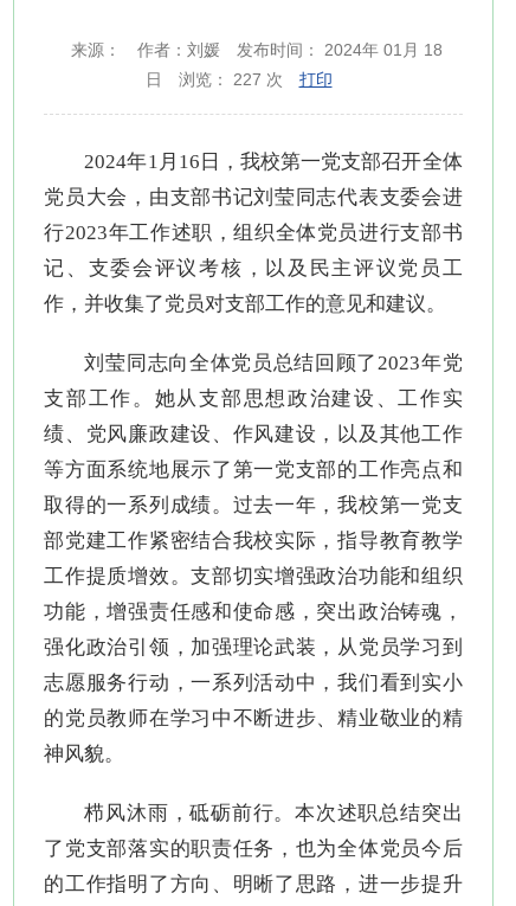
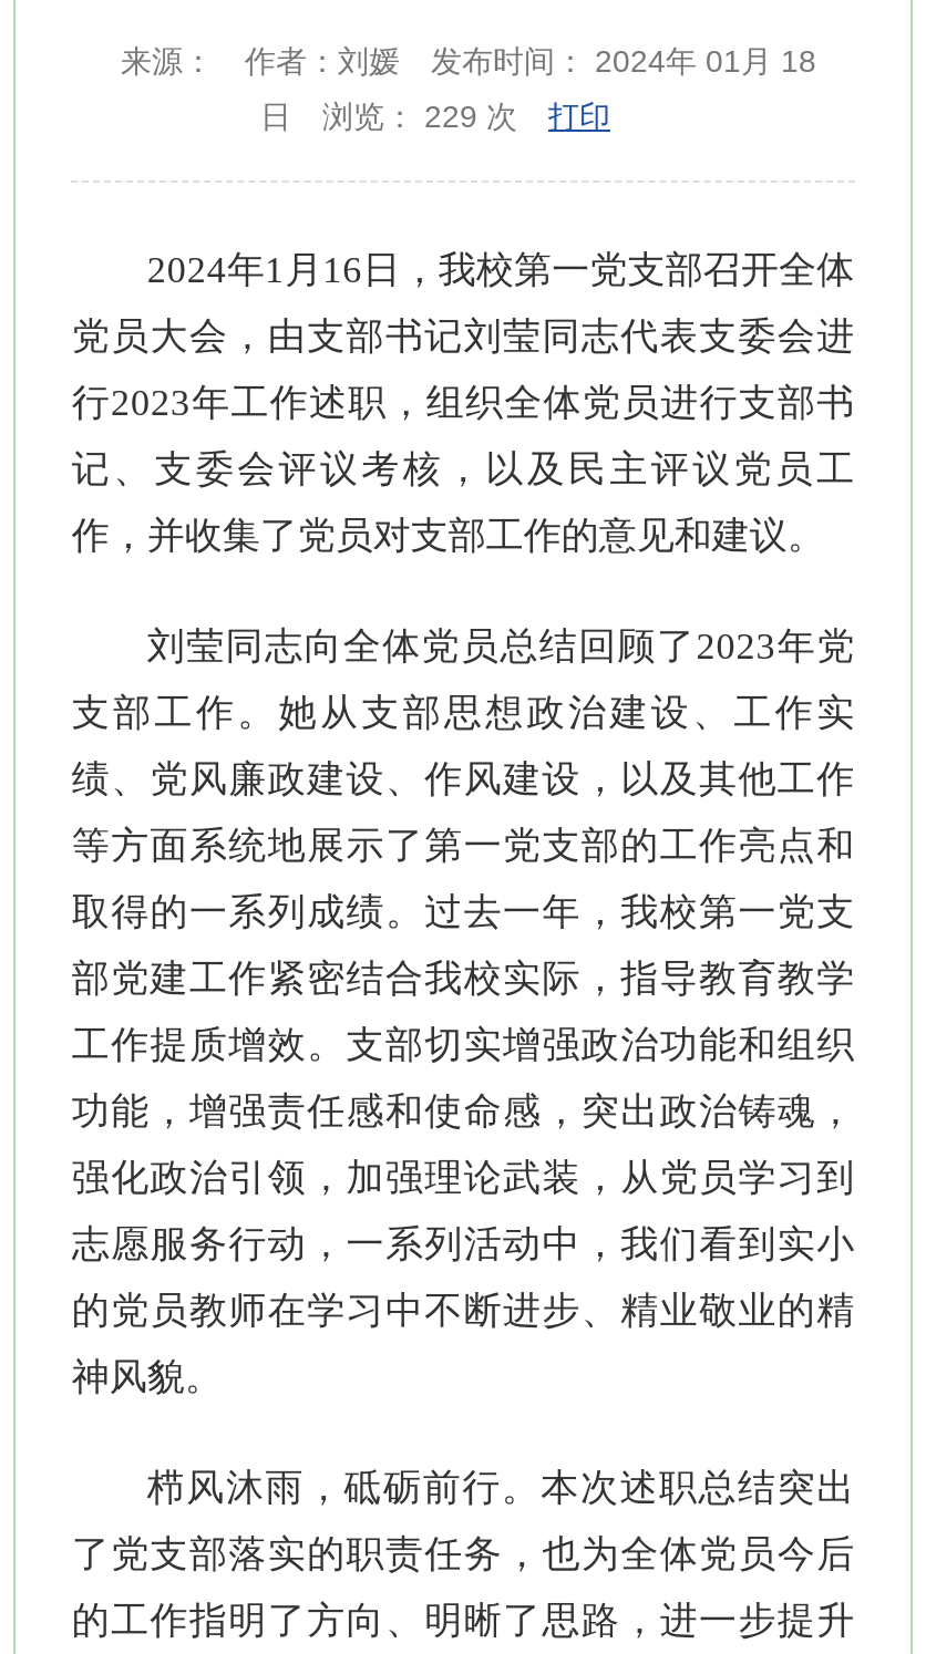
[145,70,332,89] 日 浏览：227 次 打印 -> [260,99,610,134] 日 浏览：229 次 打印

